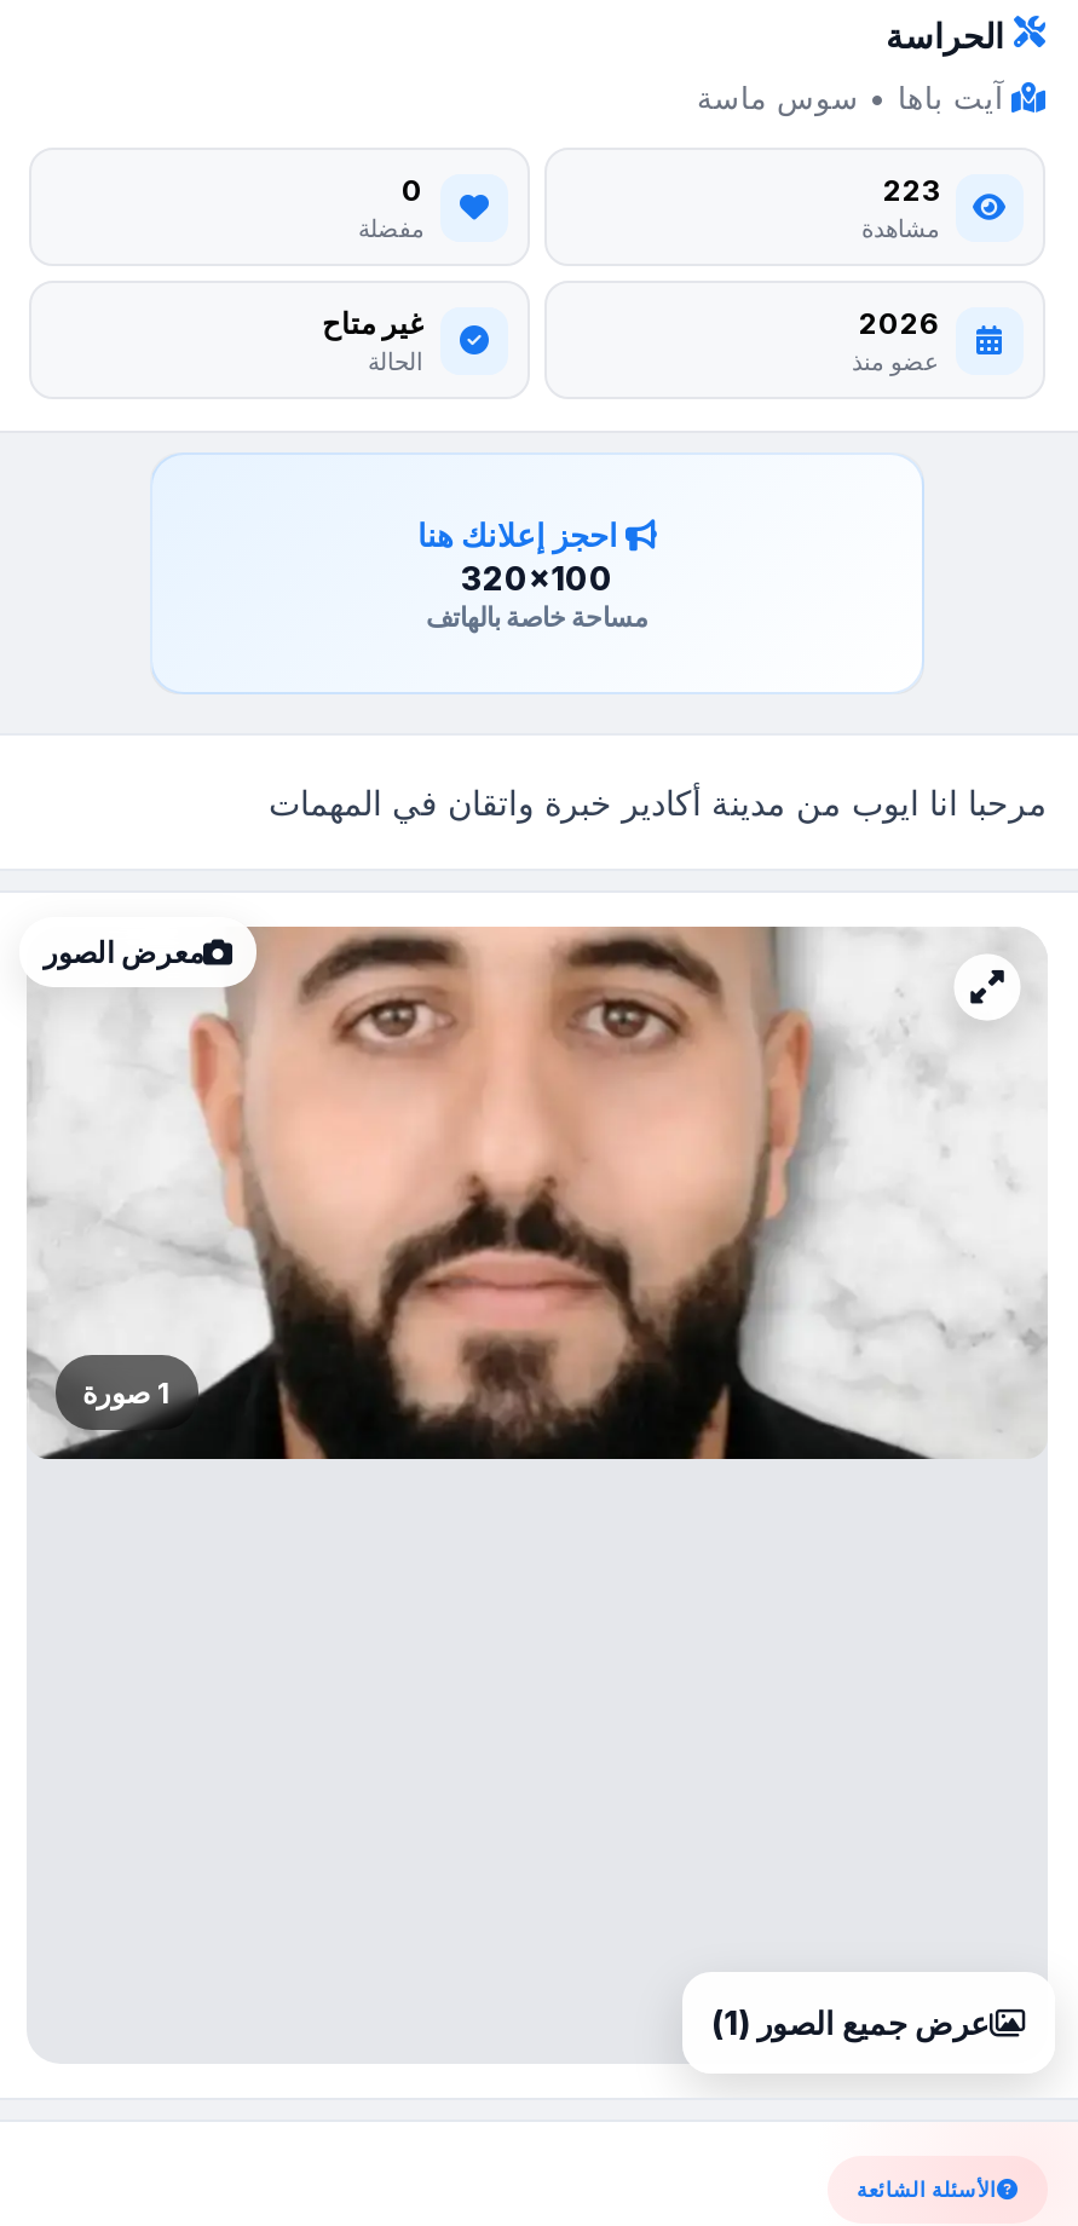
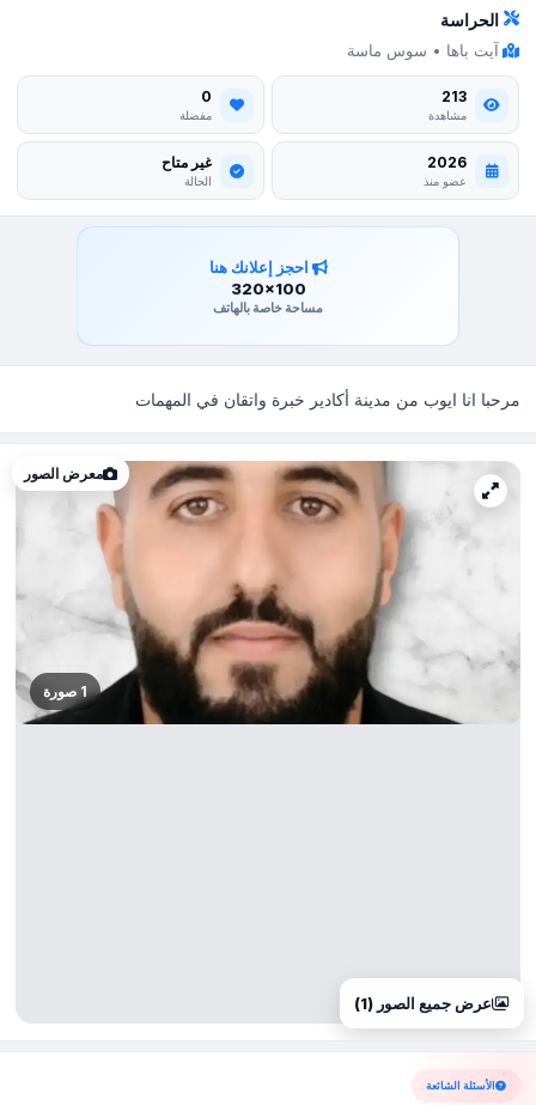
[883,172,939,208] 223 -> [441,87,467,105] 213

